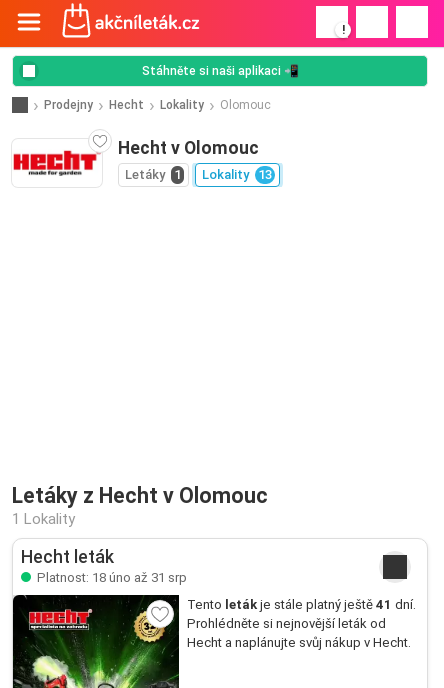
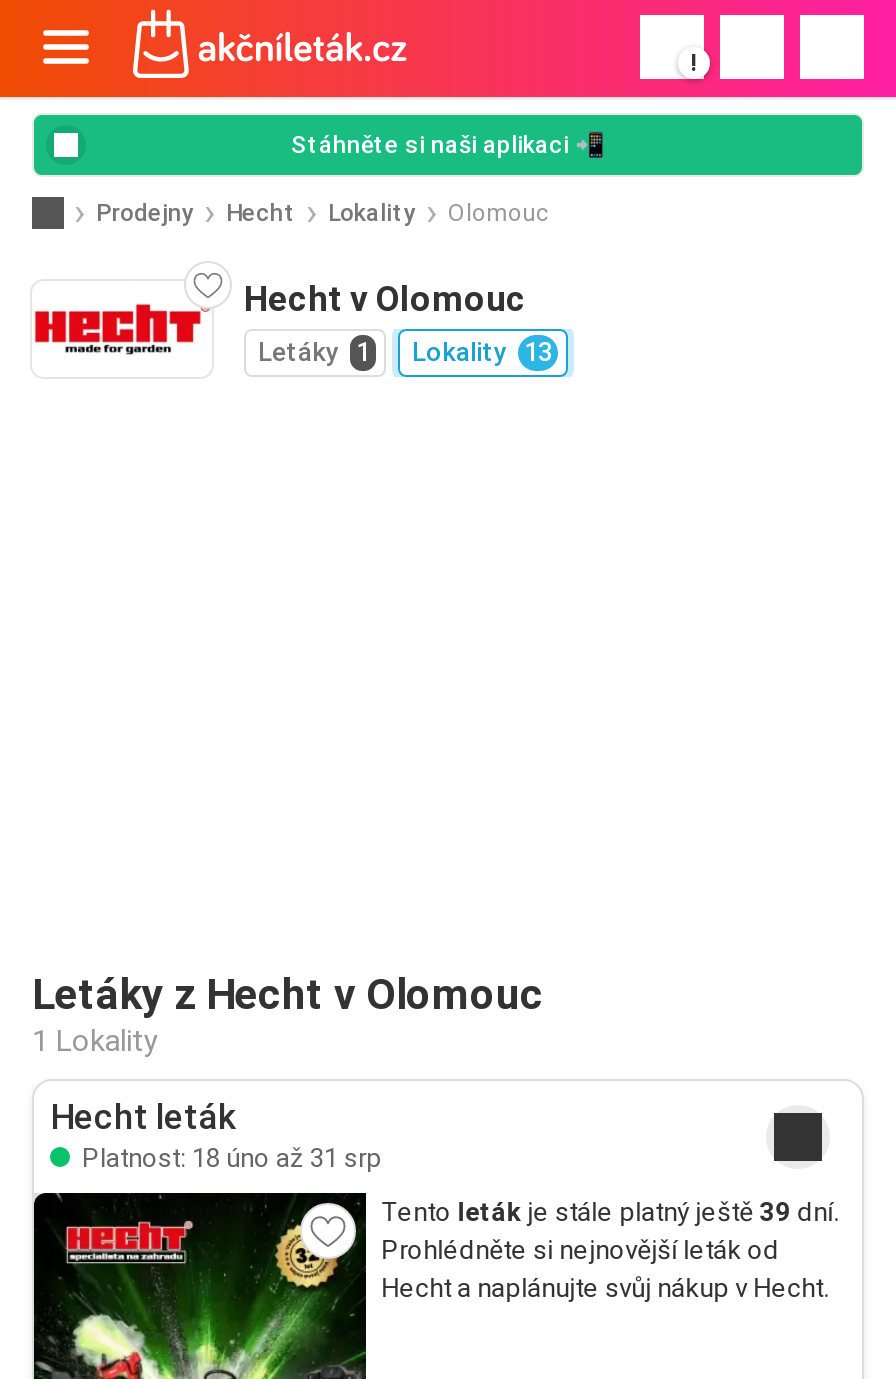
[187,597,416,612] Tento leták je stále platný ještě 41 dní. -> [381,1197,839,1227] Tento leták je stále platný ještě 39 dní.

